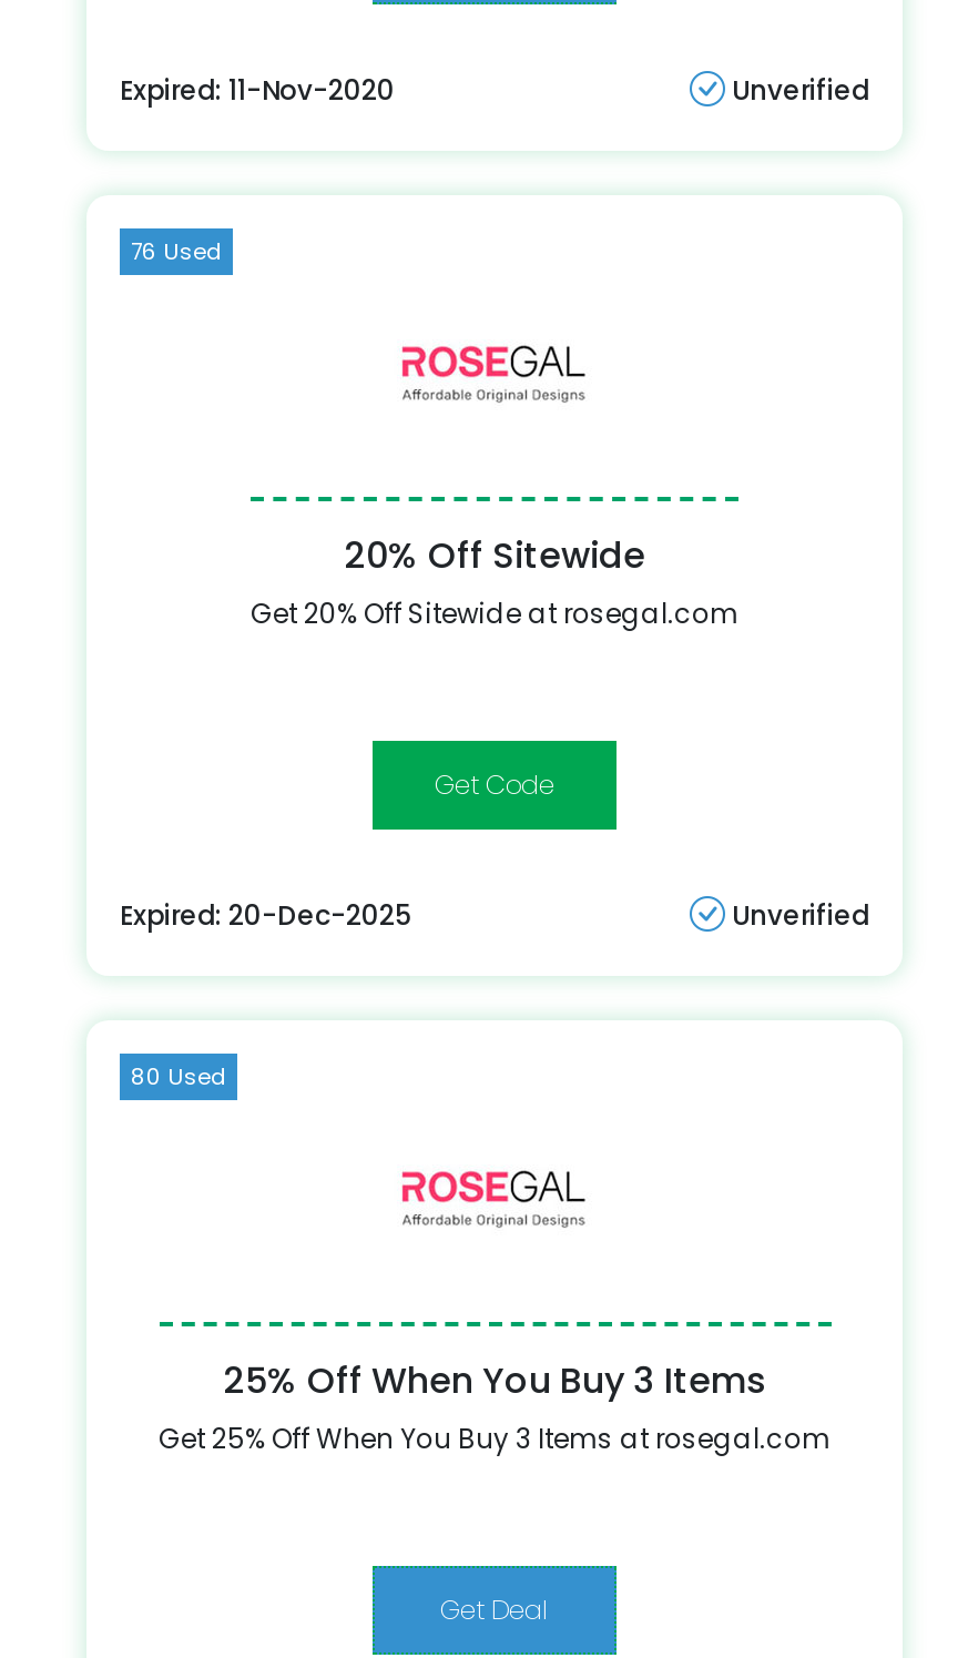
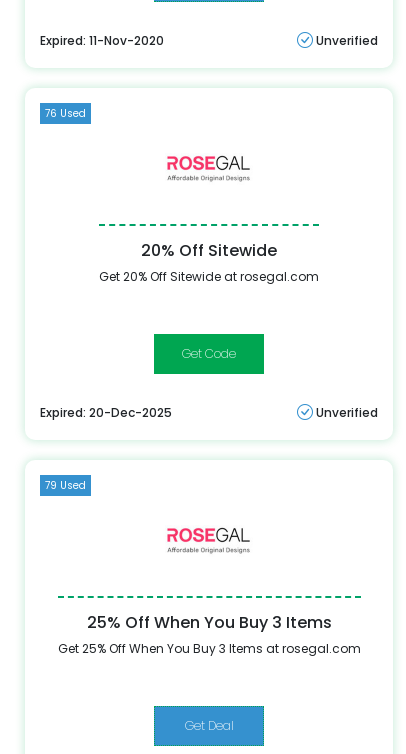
[131,1059,226,1093] 80 Used -> [45,478,86,493] 79 Used

